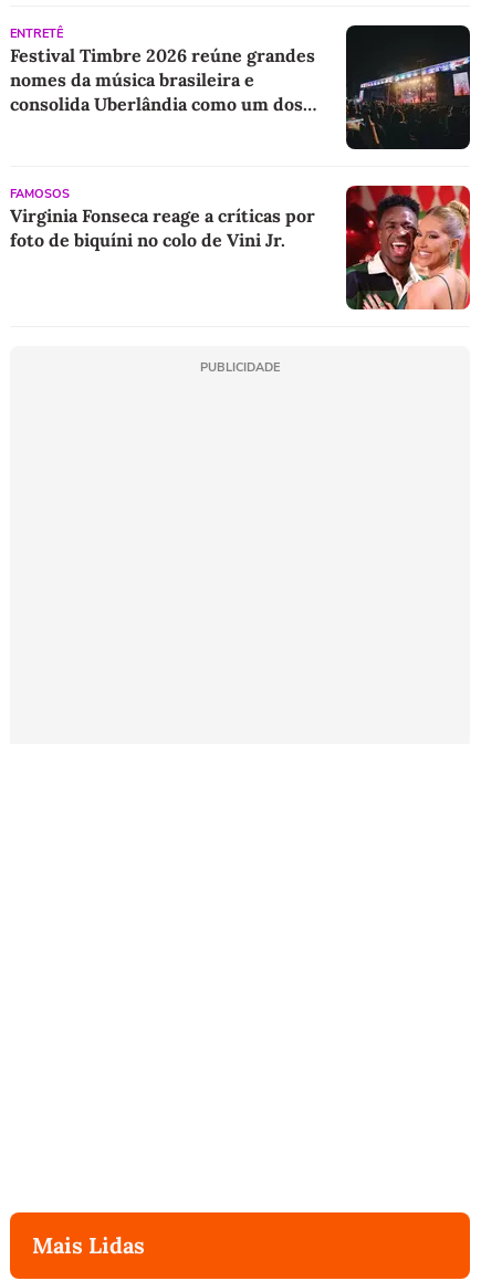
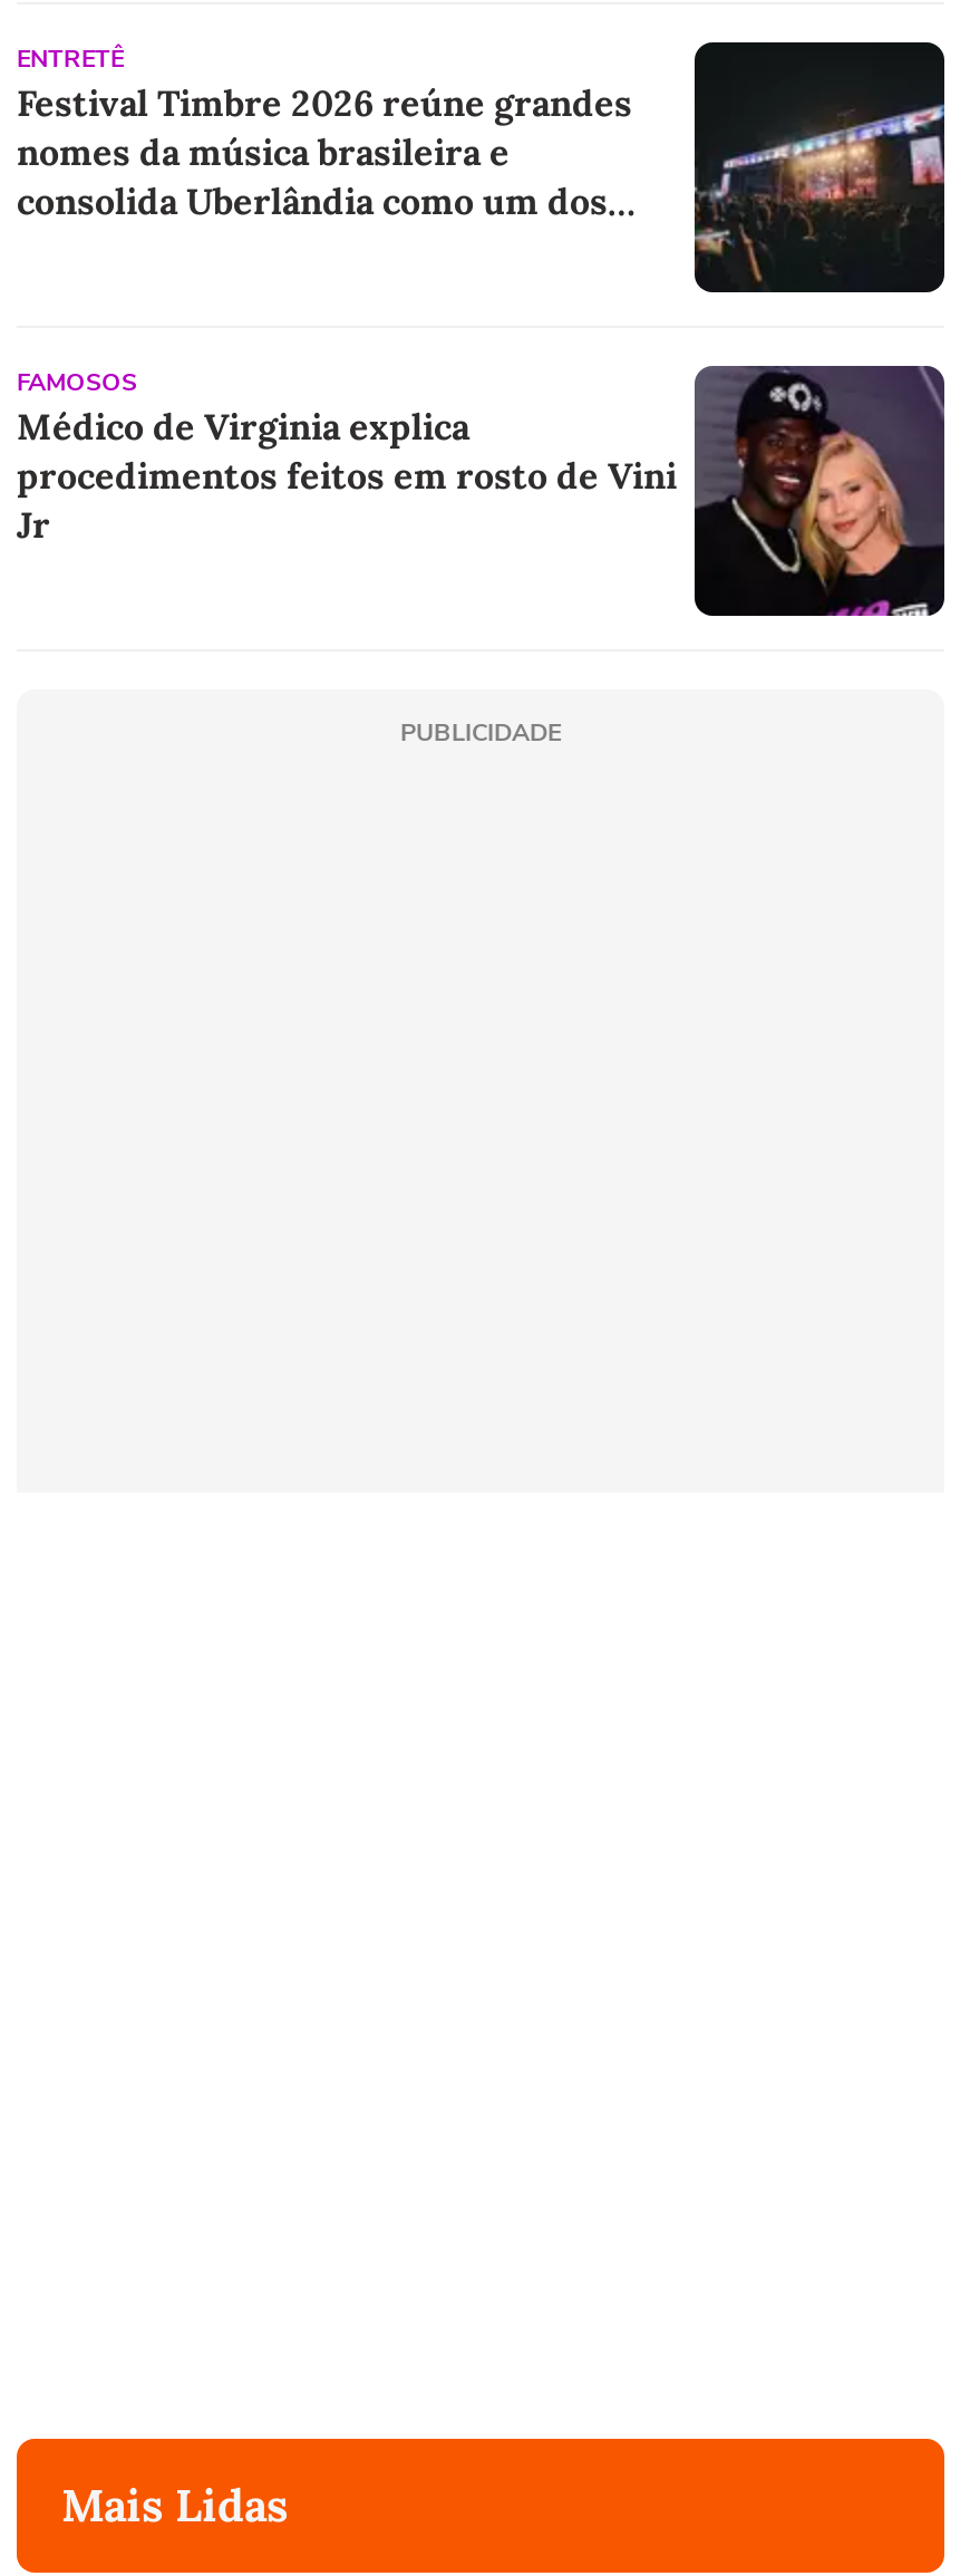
[10,185,471,311] [image] | Virginia Fonseca reage a críticas por | foto de biquíni no colo de Vini Jr. -> [17,364,947,618] [image] | Médico de Virginia explica | procedimentos feitos em rosto de Vini | Jr

